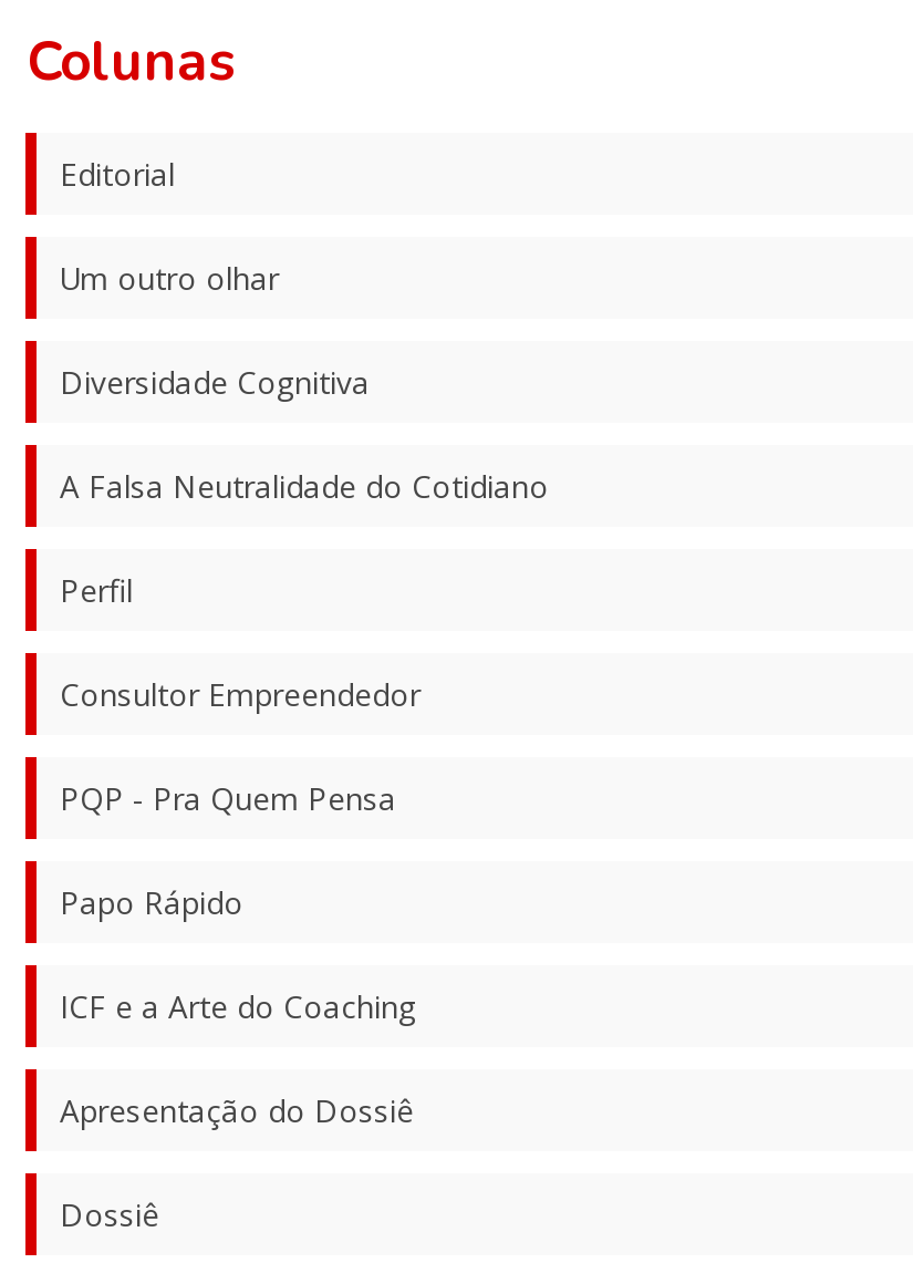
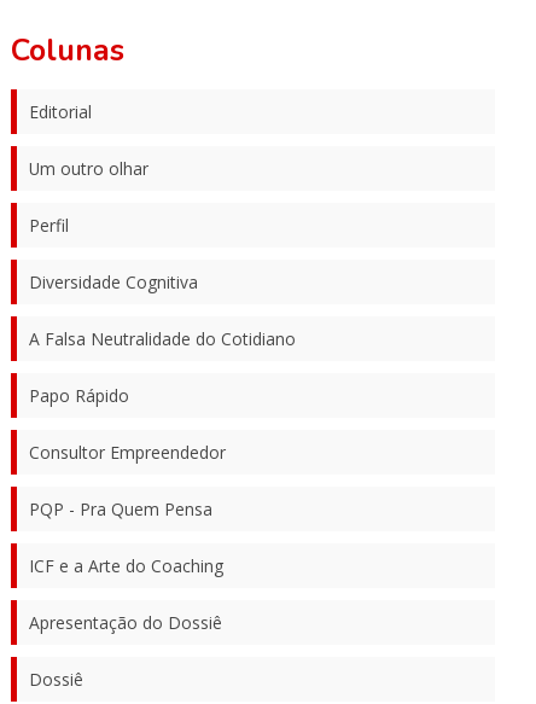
moved [60,361,549,507] -> [29,271,296,350]: Diversidade Cognitiva | A Falsa Neutralidade do Cotidiano
moved [60,569,133,611] -> [29,214,69,237]: Perfil
moved [60,673,420,819] -> [29,441,226,521]: Consultor Empreendedor | PQP - Pra Quem Pensa
moved [60,881,243,923] -> [29,384,130,407]: Papo Rápido

